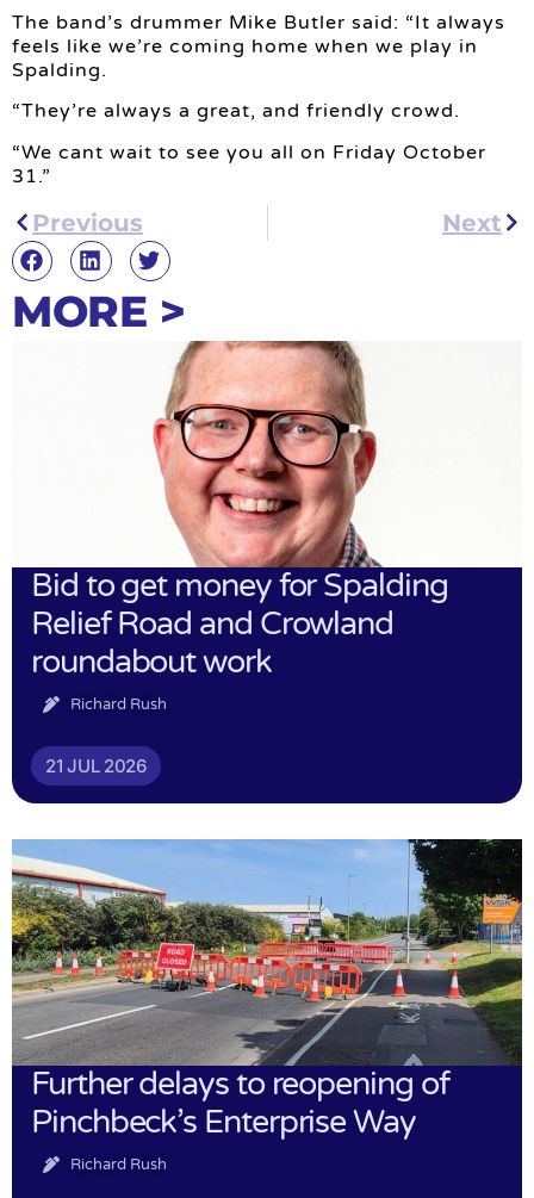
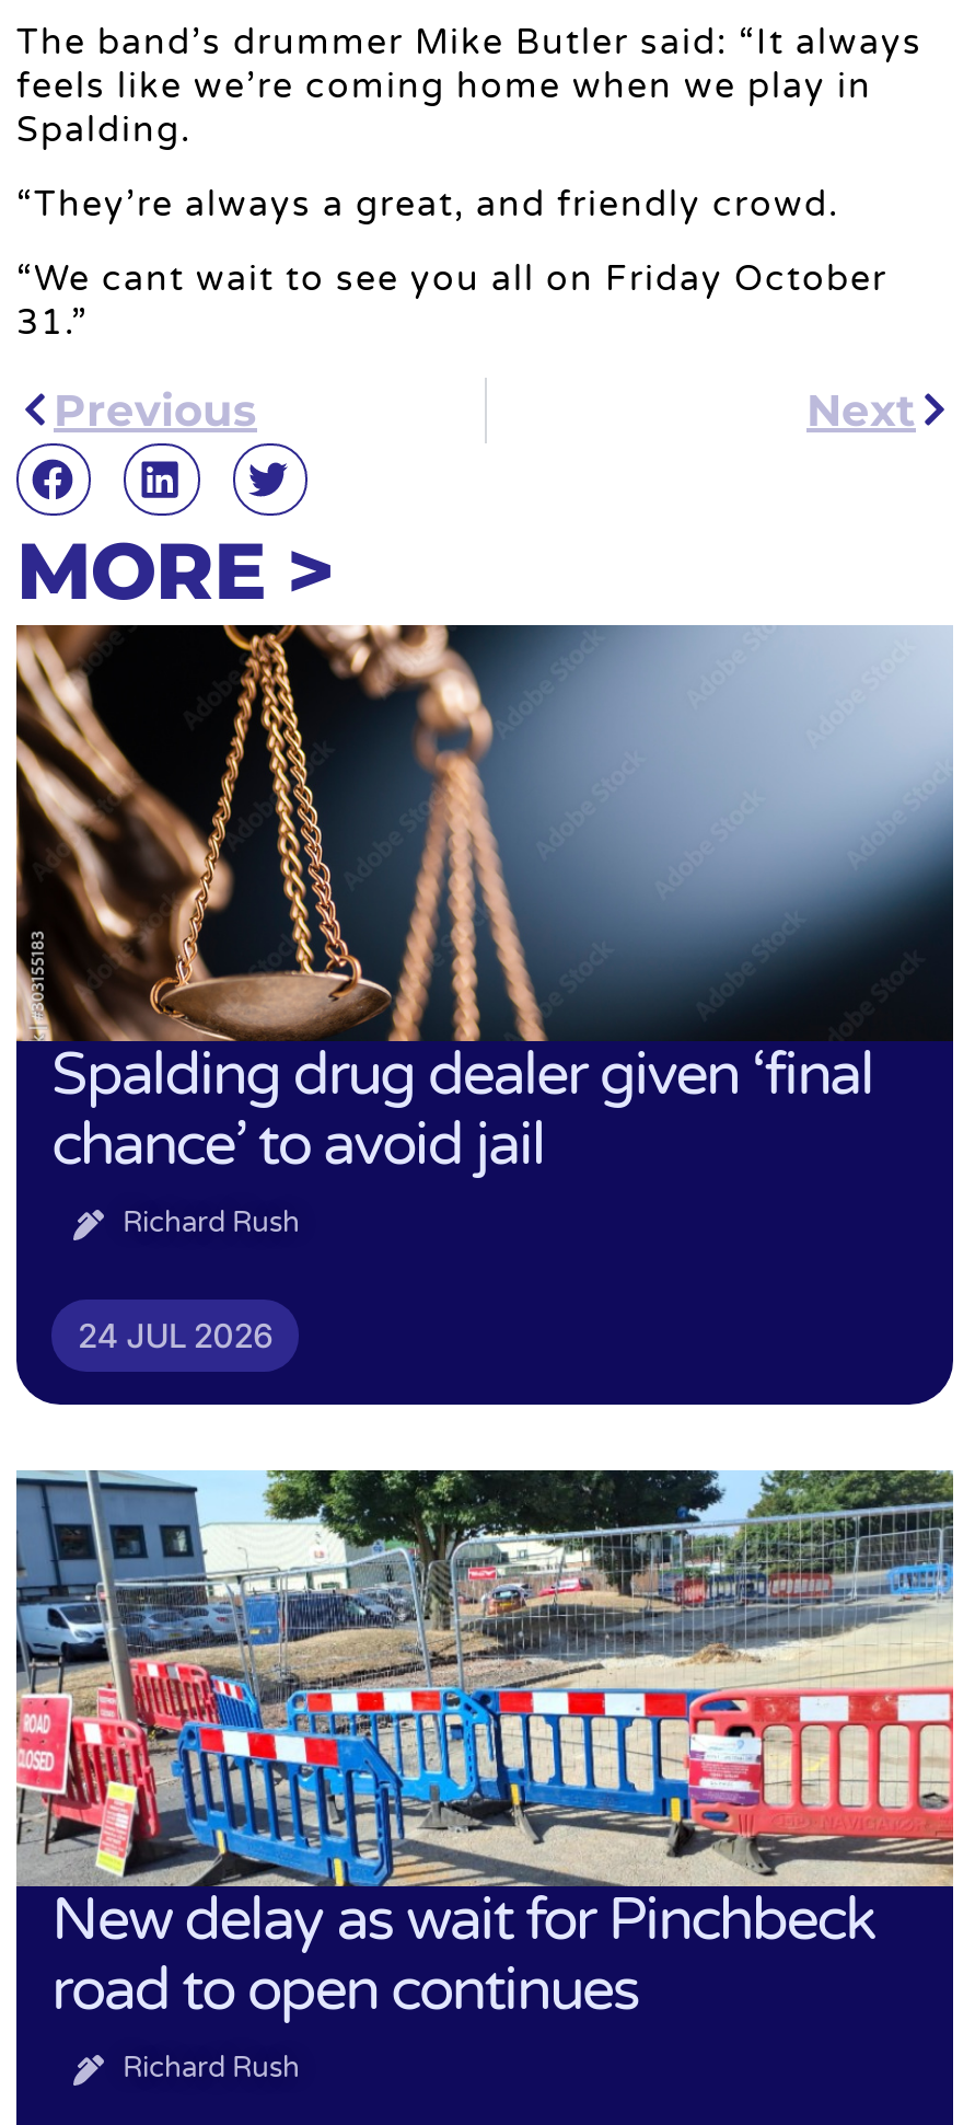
[12,340,522,681] [image] | Bid to get money for Spalding | Relief Road and Crowland | roundabout work -> [14,624,955,1182] [image] | Spalding drug dealer given ‘final | chance’ to avoid jail
[45,754,146,777] 21 JUL 2026 -> [78,1315,272,1357] 24 JUL 2026
[11,838,523,1142] [image] | Further delays to reopening of | Pinchbeck’s Enterprise Way -> [14,1467,955,2027] [image] | New delay as wait for Pinchbeck | road to open continues

